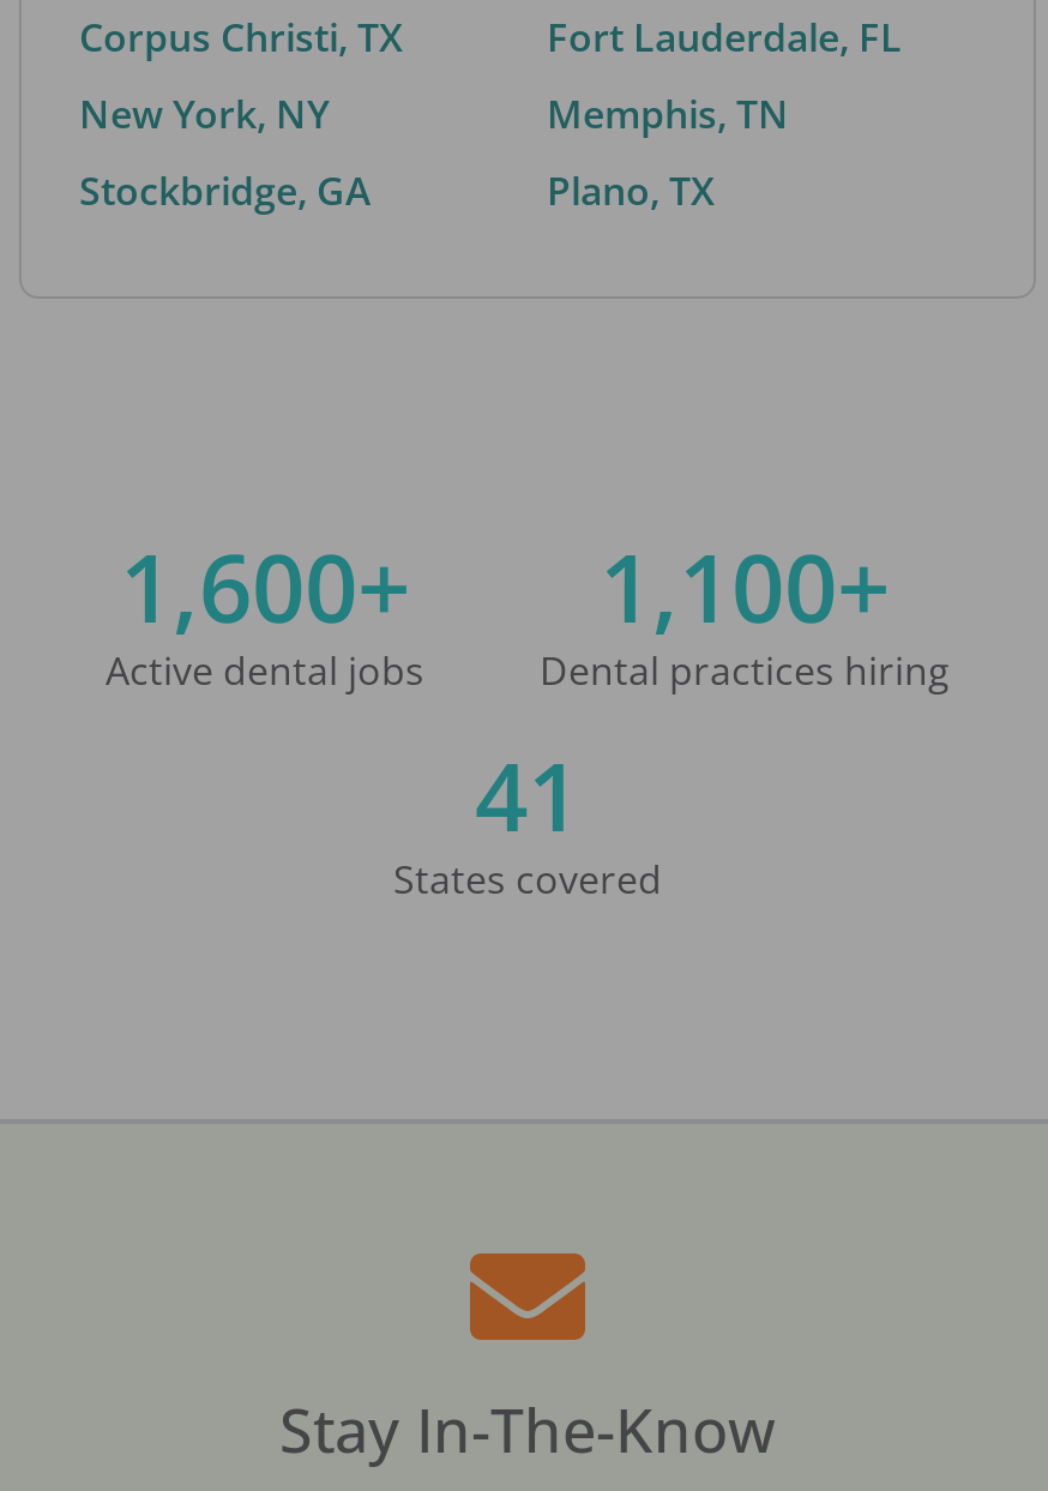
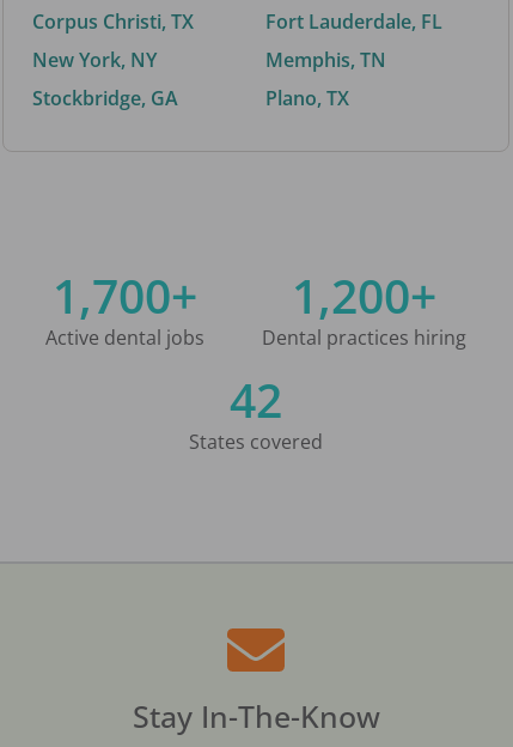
[120,523,410,650] 1,600+ -> [53,264,197,327] 1,700+
[600,523,890,650] 1,100+ -> [292,264,436,327] 1,200+
[475,732,580,859] 41 -> [230,368,282,432] 42

